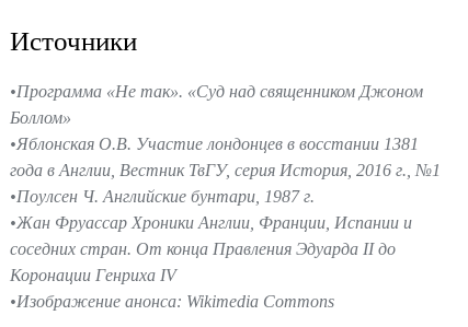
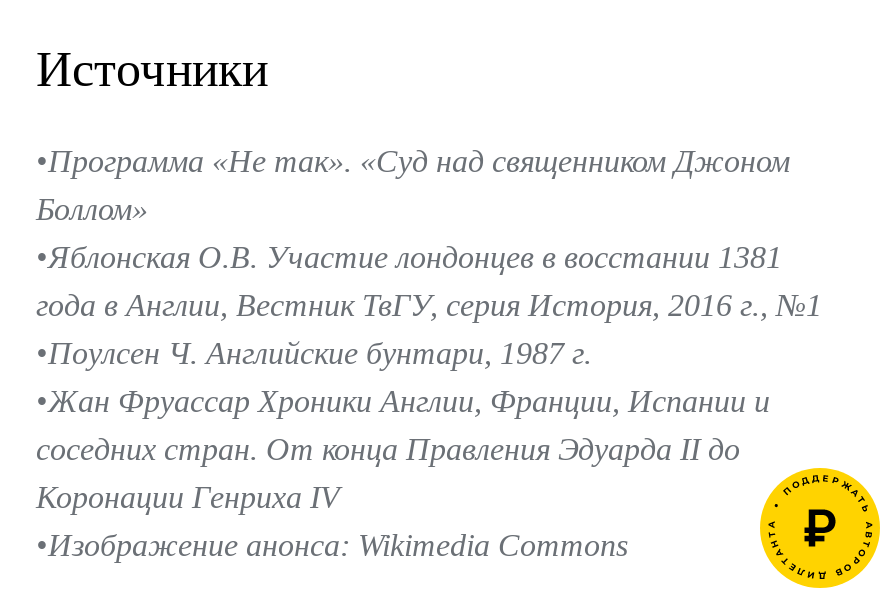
none -> [758,466,882,590] [image]

